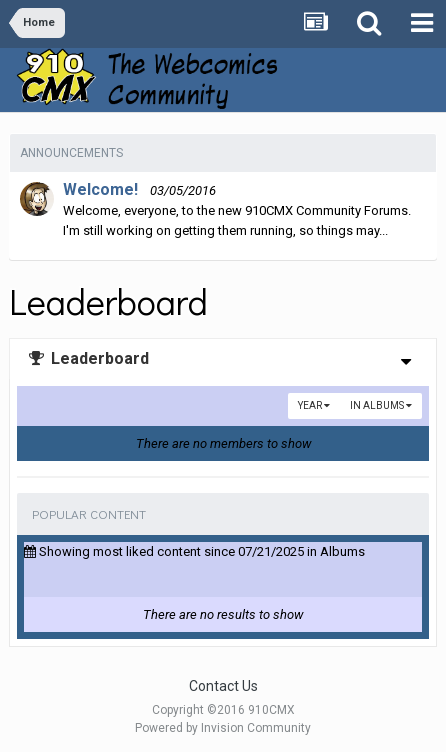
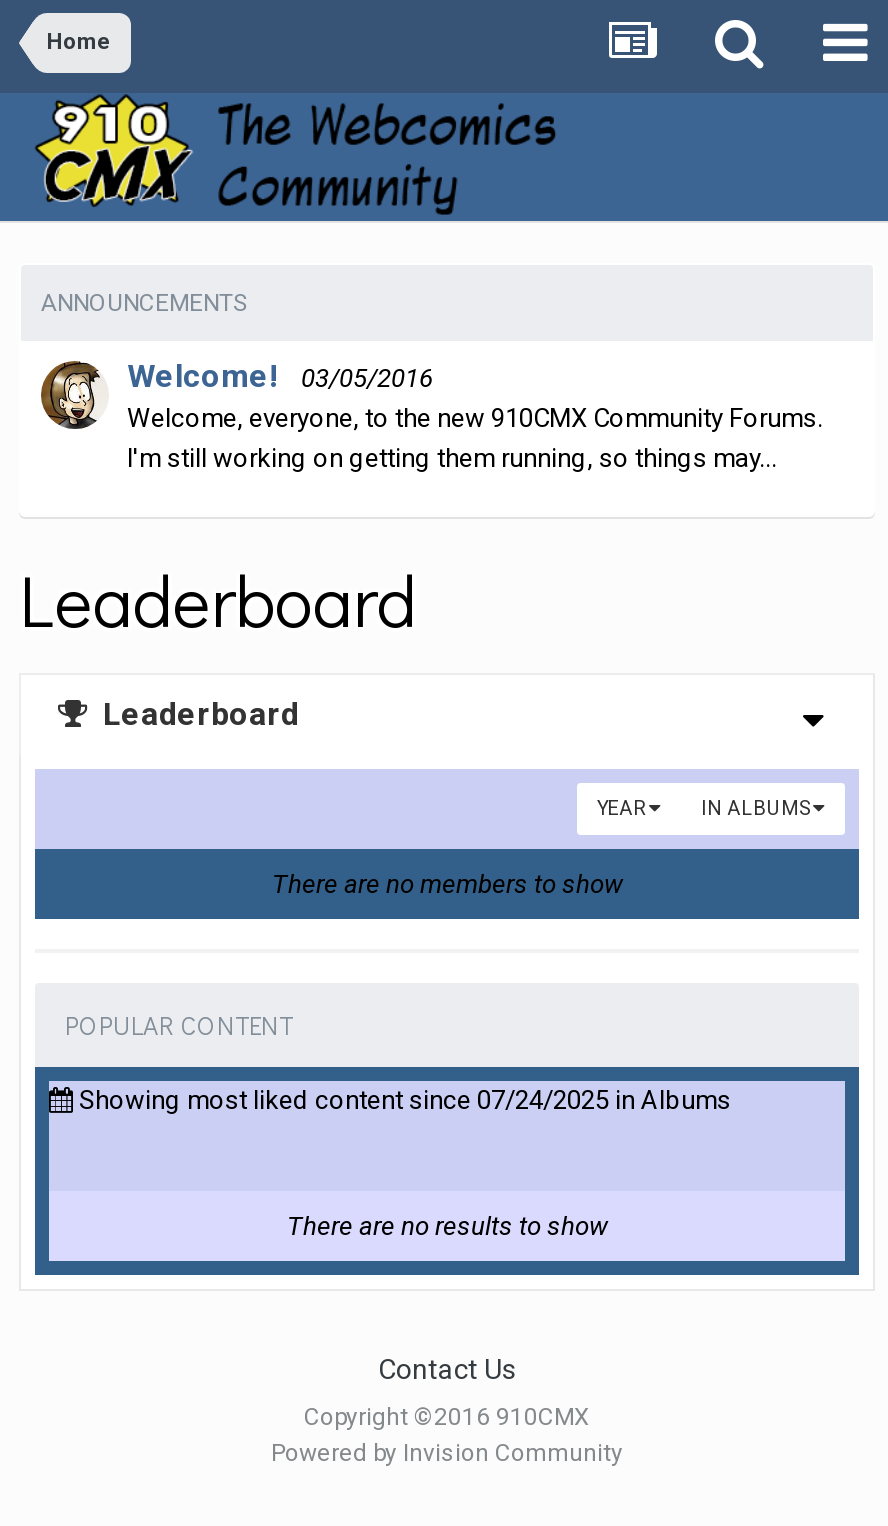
[36,544,365,559] Showing most liked content since 07/21/2025 in Albums -> [73,1084,731,1114] Showing most liked content since 07/24/2025 in Albums

